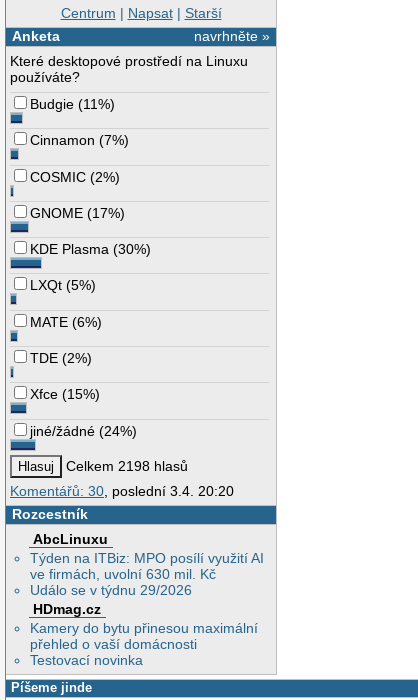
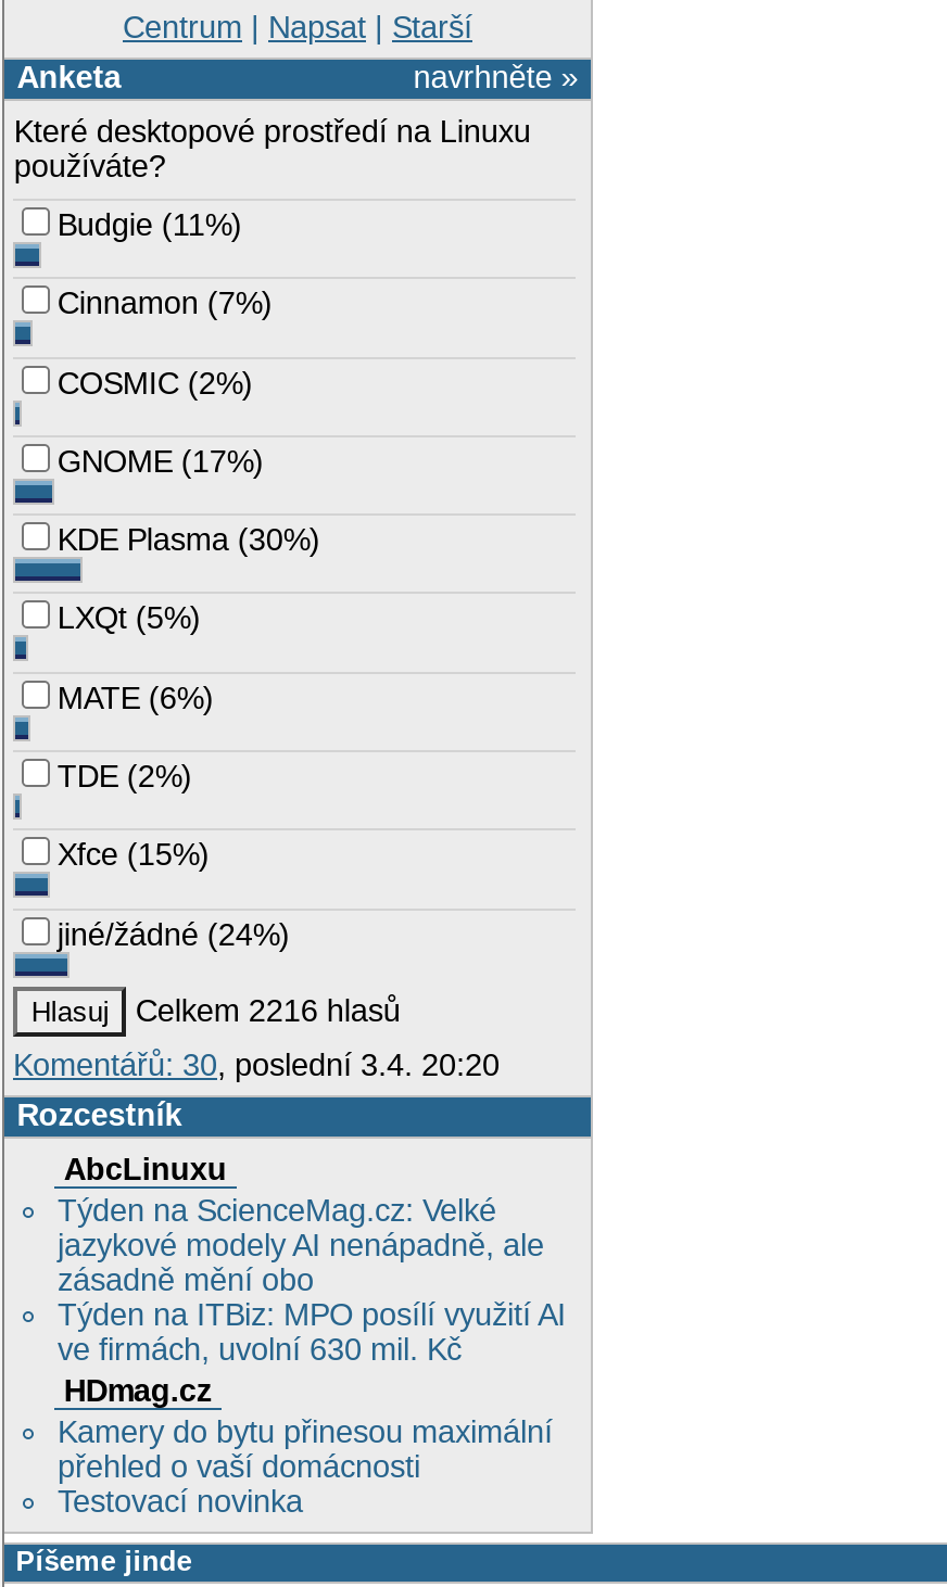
[62,458,188,474] Celkem 2198 hlasů -> [127,994,400,1028] Celkem 2216 hlasů
none -> [58,1193,544,1297] Týden na ScienceMag.cz: Velké | jazykové modely AI nenápadně, ale | zásadně mění obo
moved [30,550,264,582] -> [58,1297,566,1366]: Týden na ITBiz: MPO posílí využití AI | ve firmách, uvolní 630 mil. Kč
[30,582,192,598] Událo se v týdnu 29/2026 -> none

